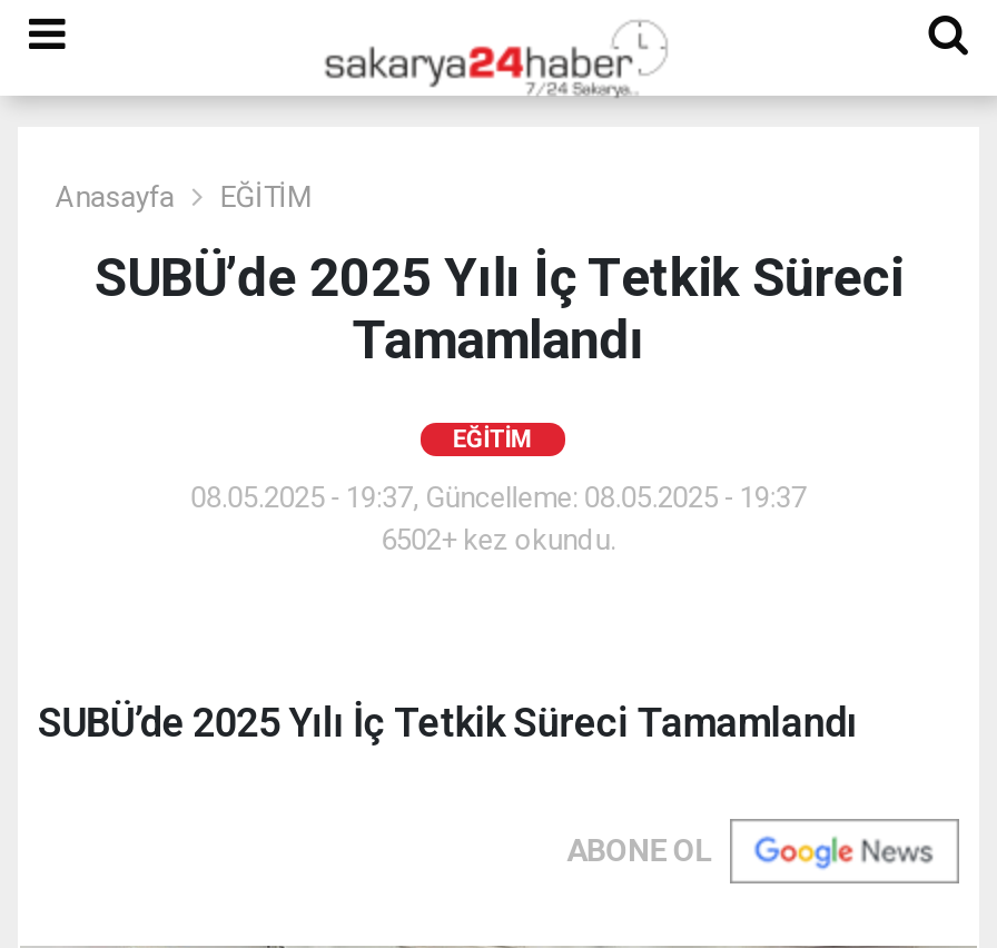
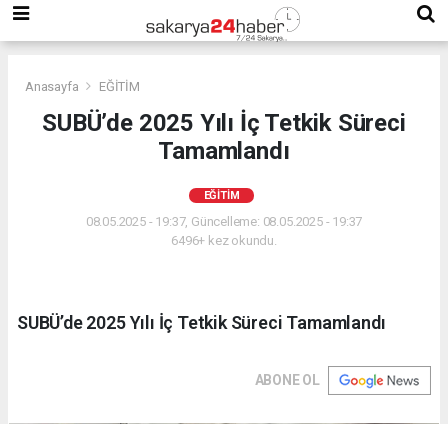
[381,523,616,556] 6502+ kez okundu. -> [171,233,277,248] 6496+ kez okundu.

